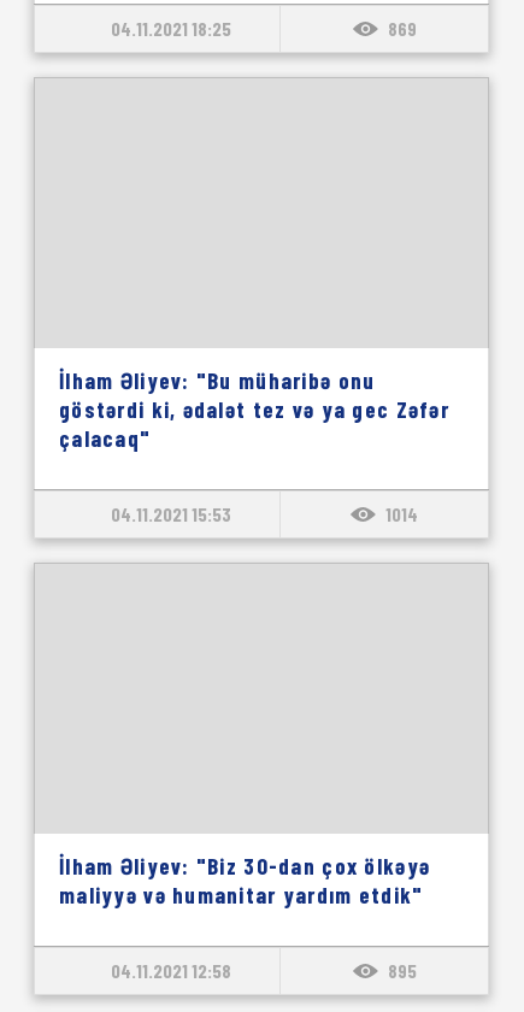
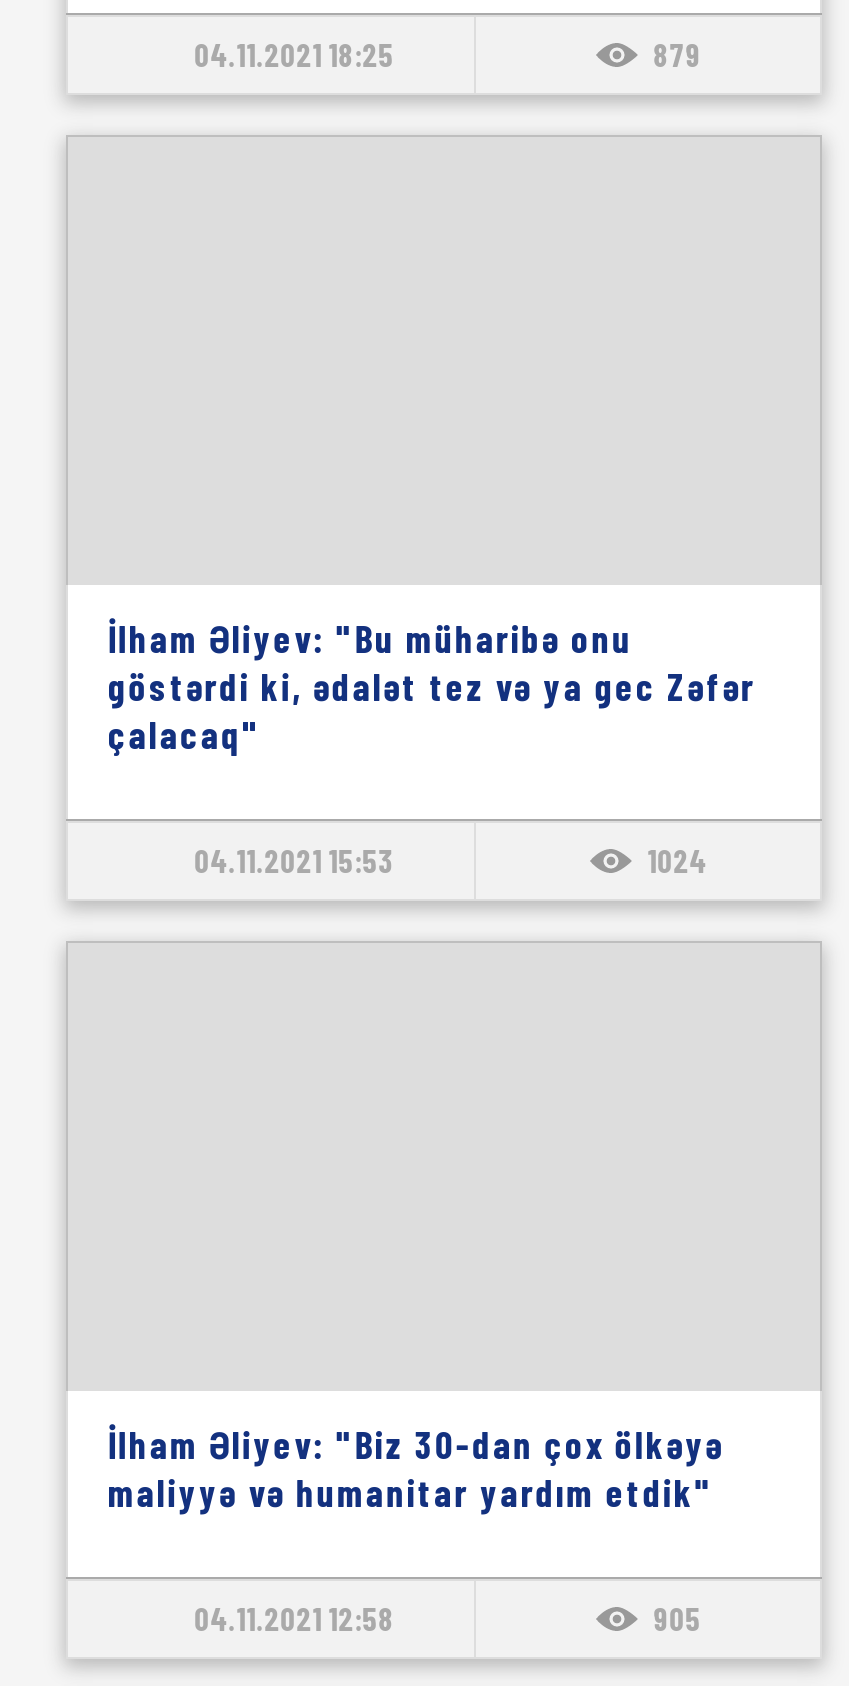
[387,17,416,40] 869 -> [653,35,701,73] 879
[386,502,418,525] 1014 -> [647,841,707,879] 1024
[387,959,416,982] 895 -> [653,1599,701,1637] 905

